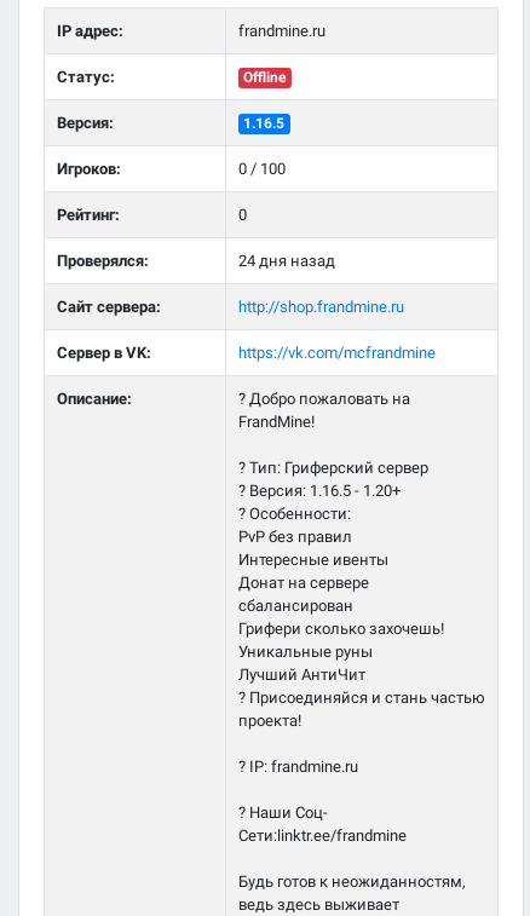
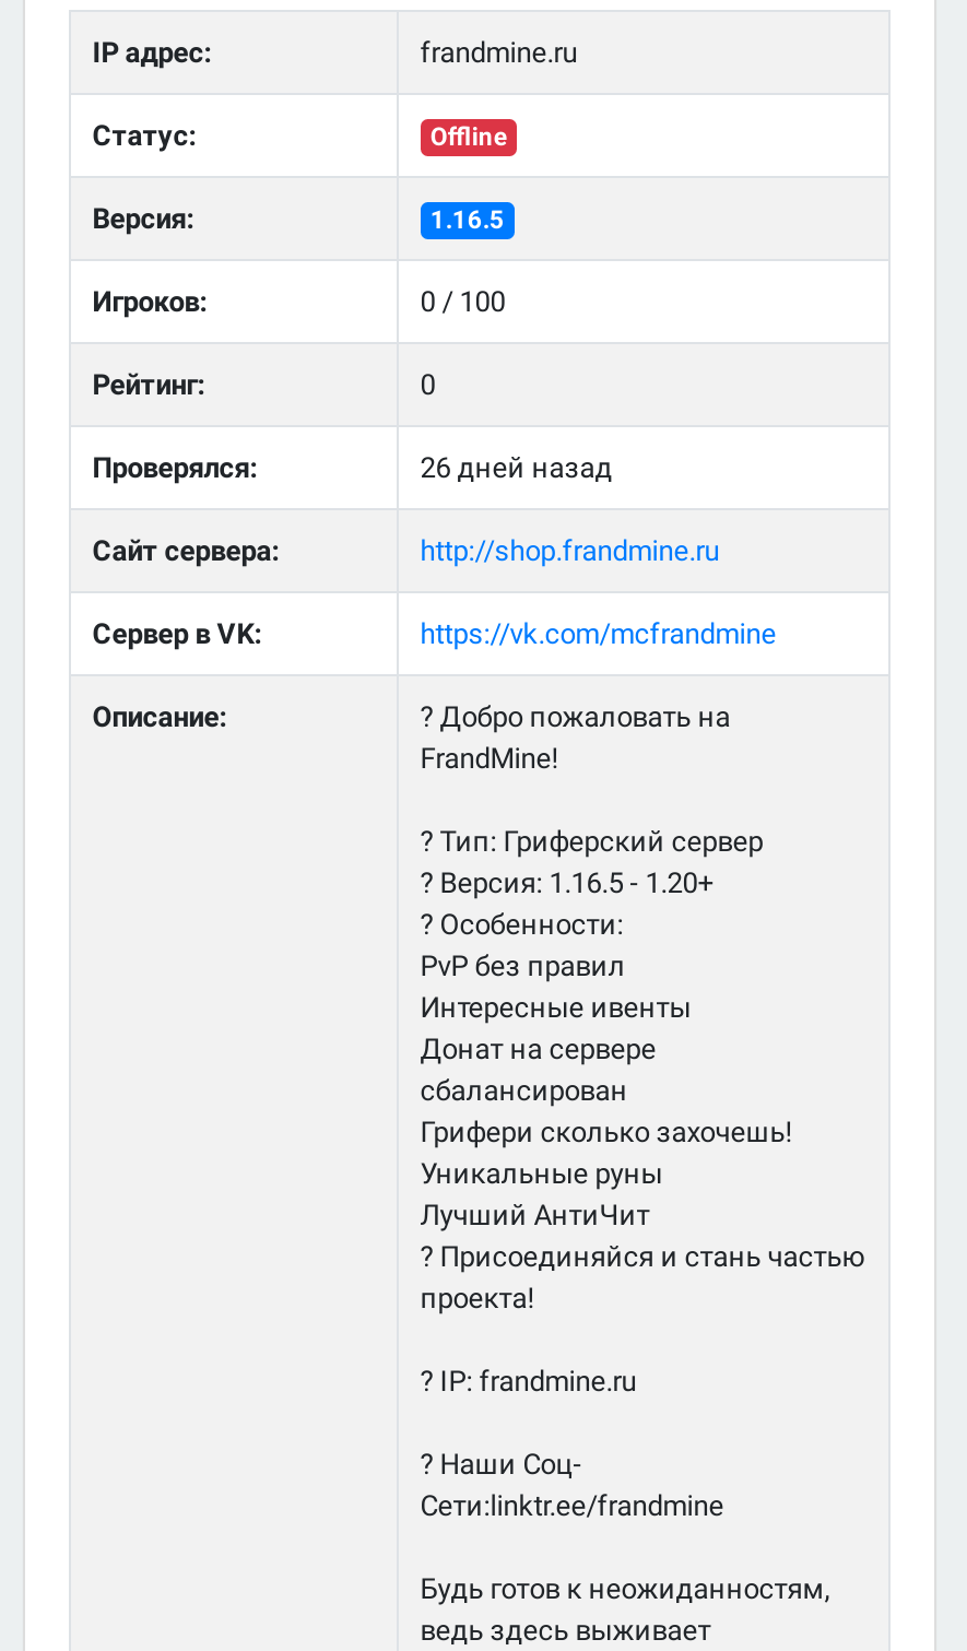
[238,252,335,270] 24 дня назад -> [420,451,613,484] 26 дней назад

